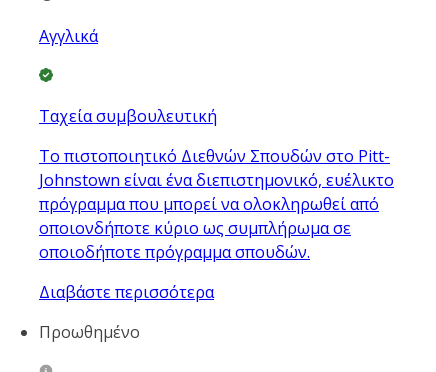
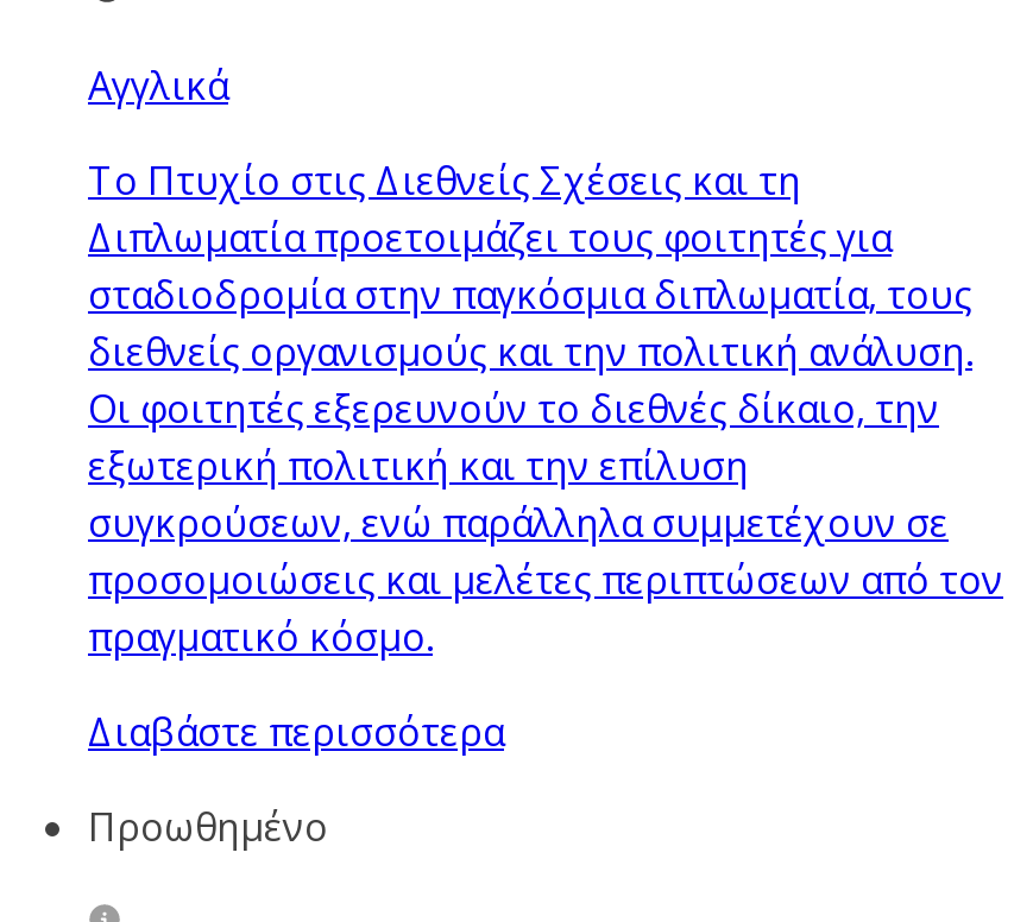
[39,105,394,263] Ταχεία συμβουλευτική | Το πιστοποιητικό Διεθνών Σπουδών στο Pitt- | Johnstown είναι ένα διεπιστημονικό, ευέλικτο | πρόγραμμα που μπορεί να ολοκληρωθεί από | οποιονδήποτε κύριο ως συμπλήρωμα σε | οποιοδήποτε πρόγραμμα σπουδών. -> [88,155,1003,663] Το Πτυχίο στις Διεθνείς Σχέσεις και τη | Διπλωματία προετοιμάζει τους φοιτητές για | σταδιοδρομία στην παγκόσμια διπλωματία, τους | διεθνείς οργανισμούς και την πολιτική ανάλυση. | Οι φοιτητές εξερευνούν το διεθνές δίκαιο, την | εξωτερική πολιτική και την επίλυση | συγκρούσεων, ενώ παράλληλα συμμετέχουν σε | προσομοιώσεις και μελέτες περιπτώσεων από τον | πραγματικό κόσμο.

